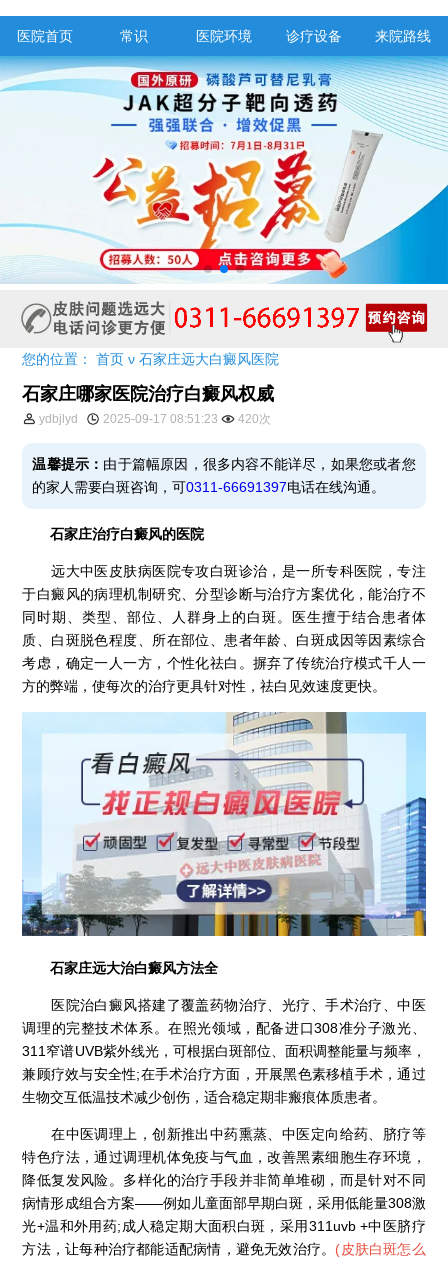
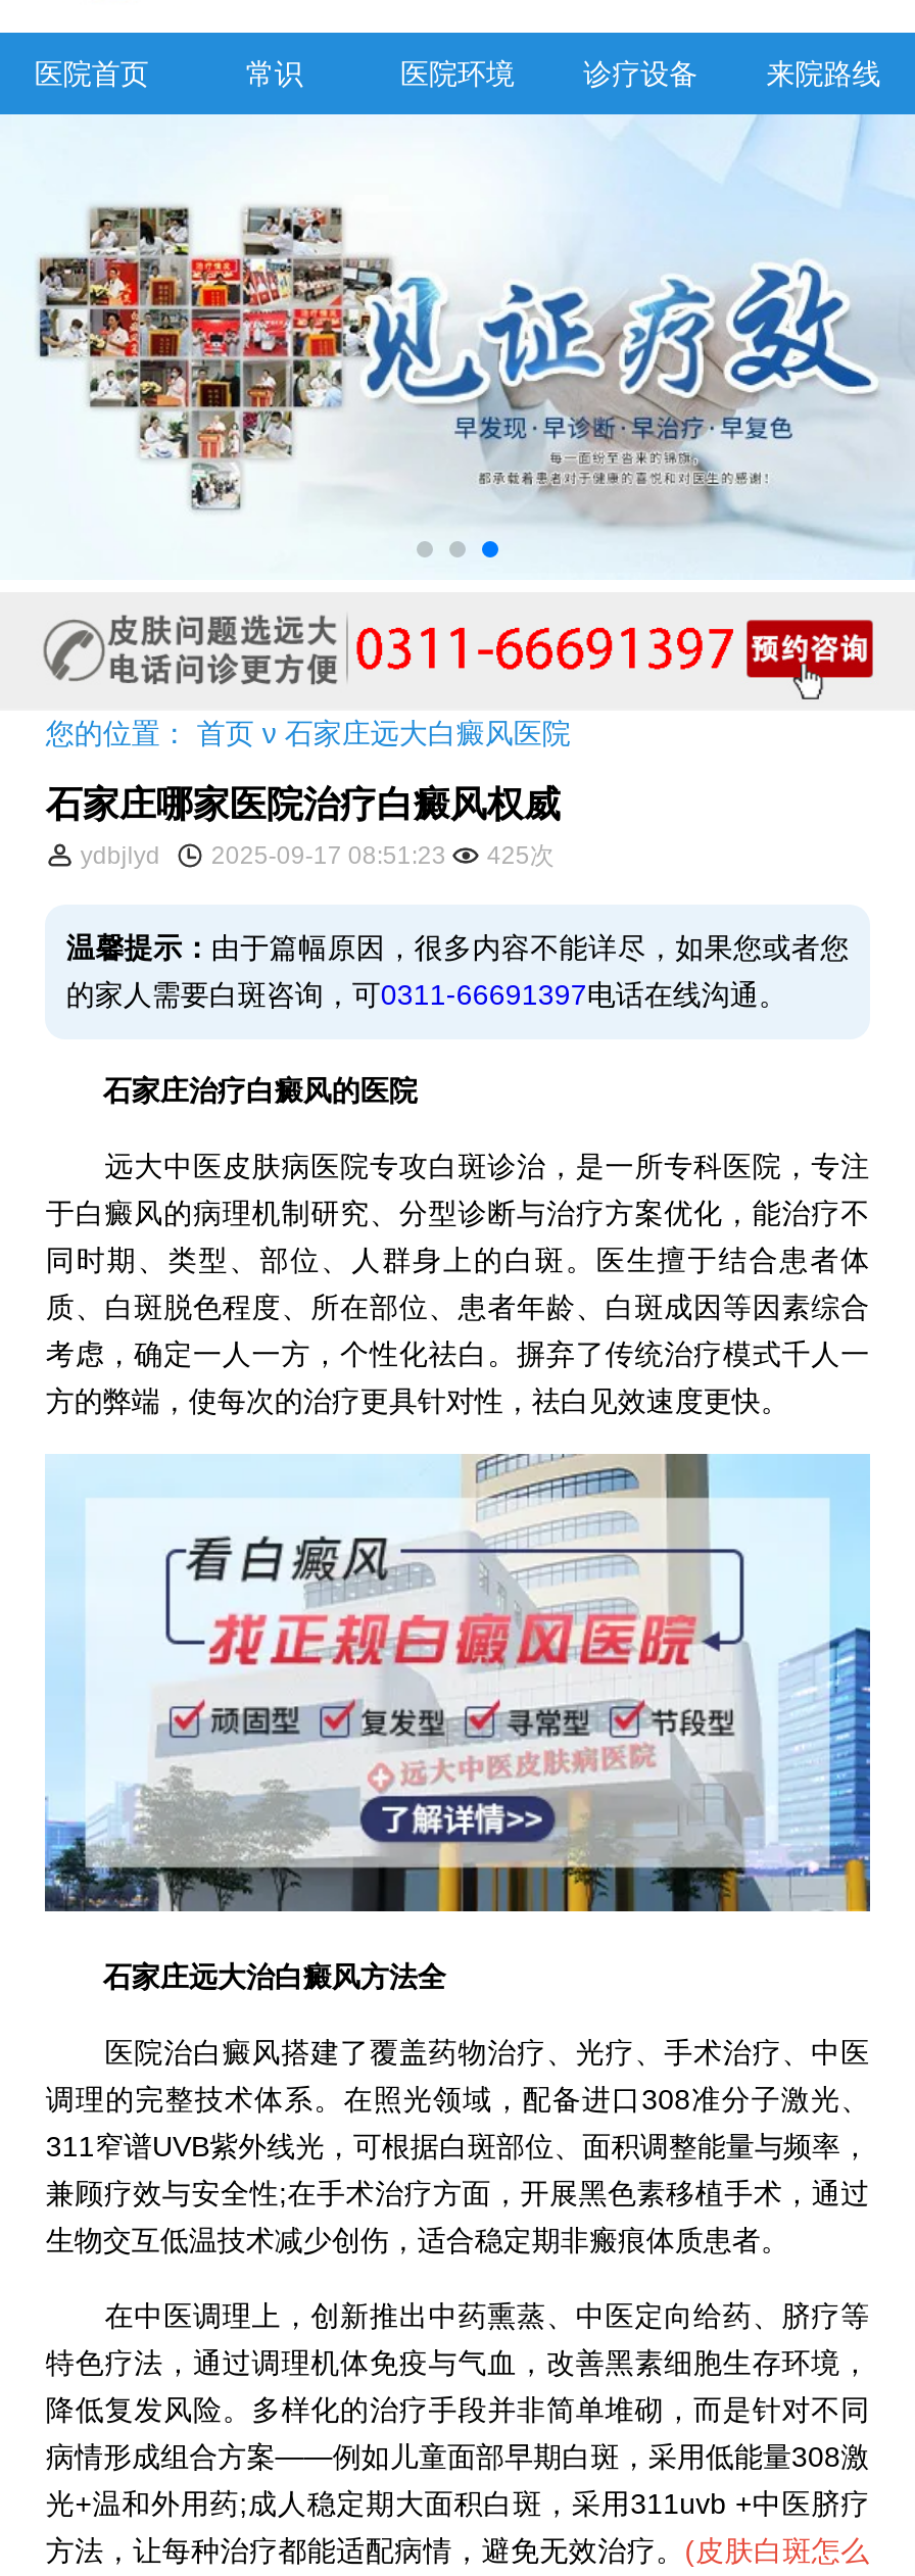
[3,56,445,285] [image] -> [6,112,909,580] [image]
[36,412,271,426] ydbjlyd 2025-09-17 08:51:23 420次 -> [74,841,554,870] ydbjlyd 2025-09-17 08:51:23 425次

